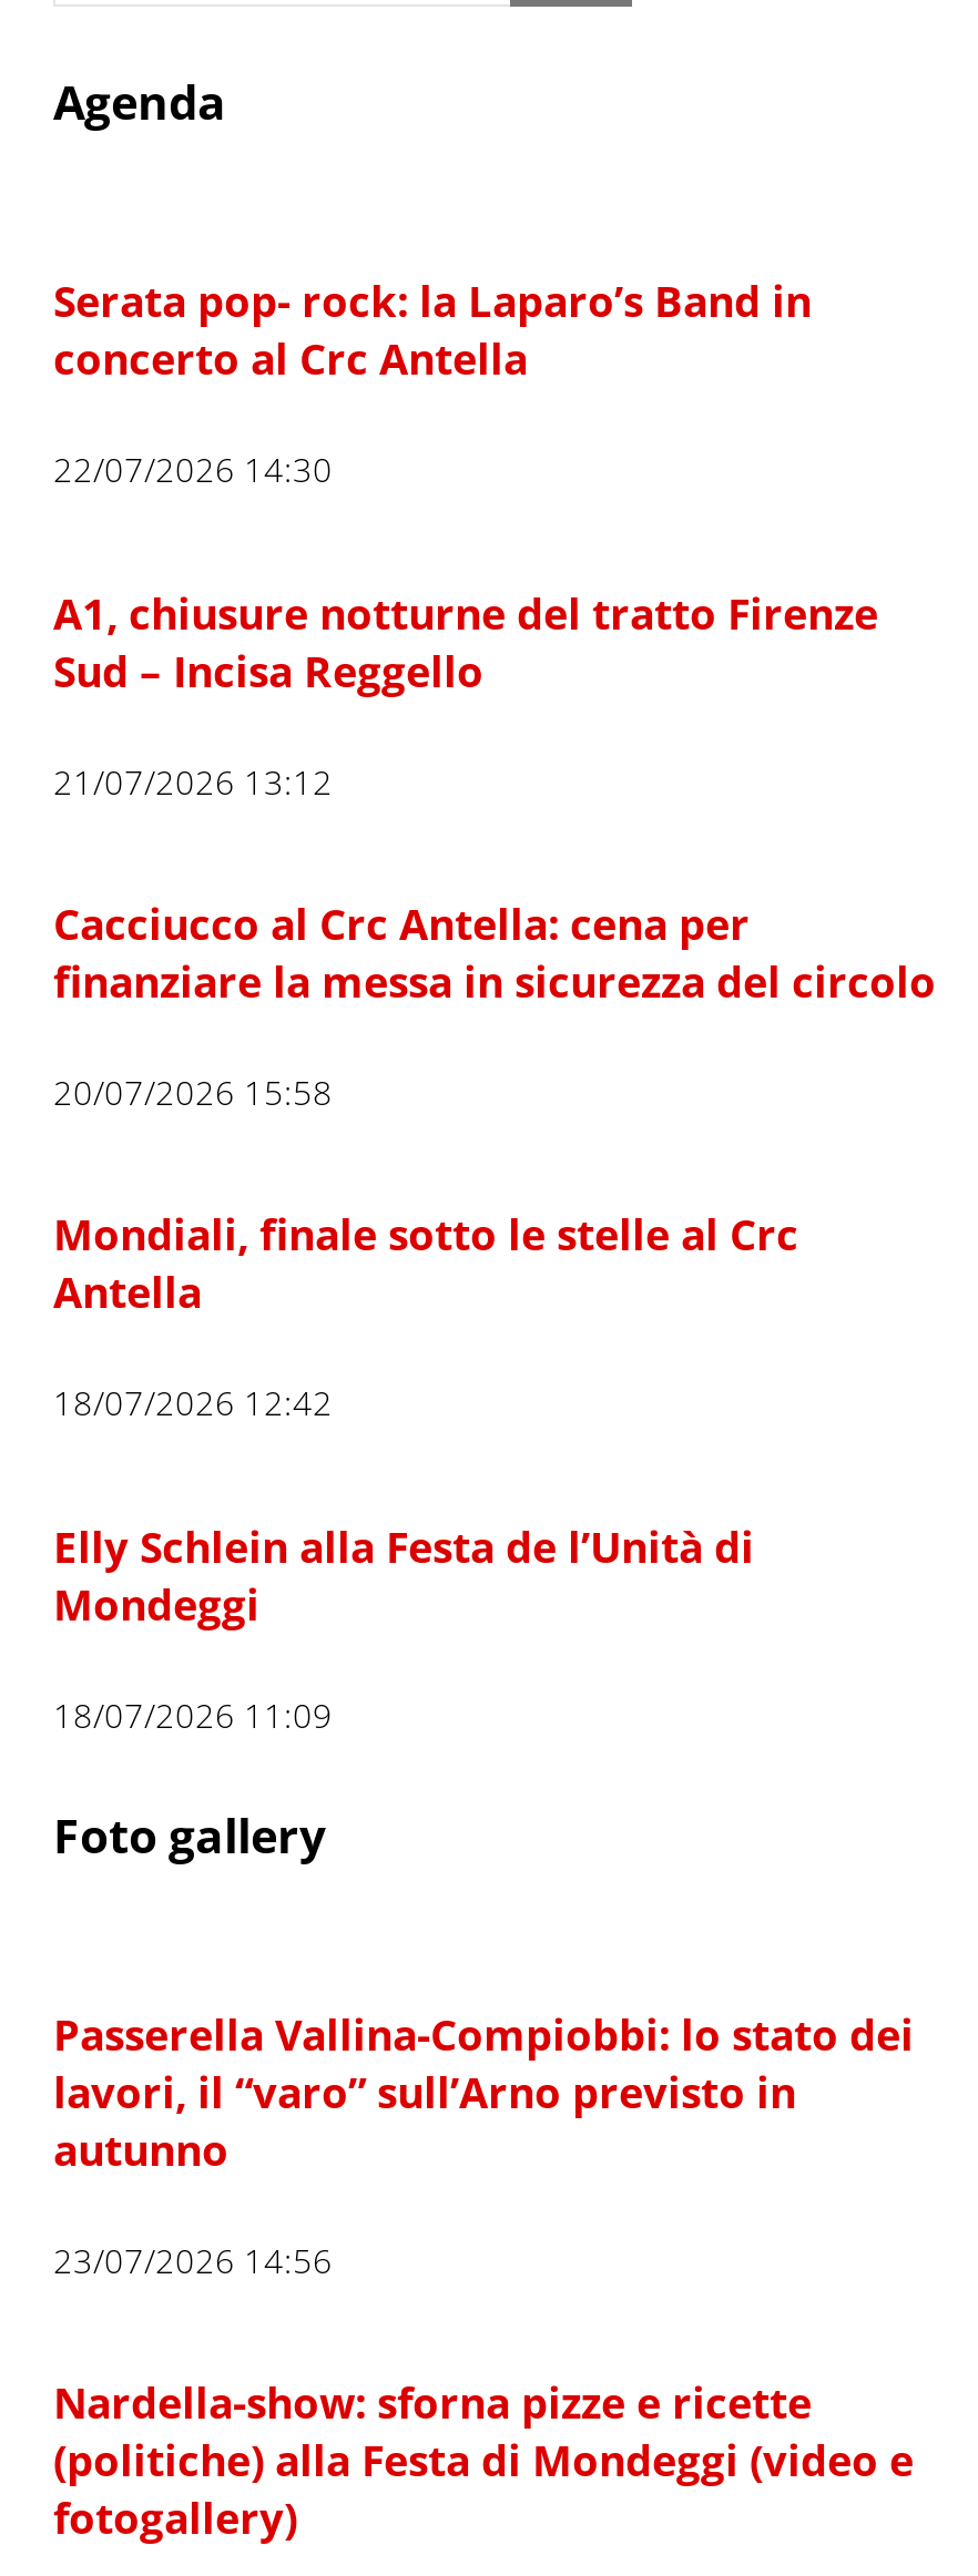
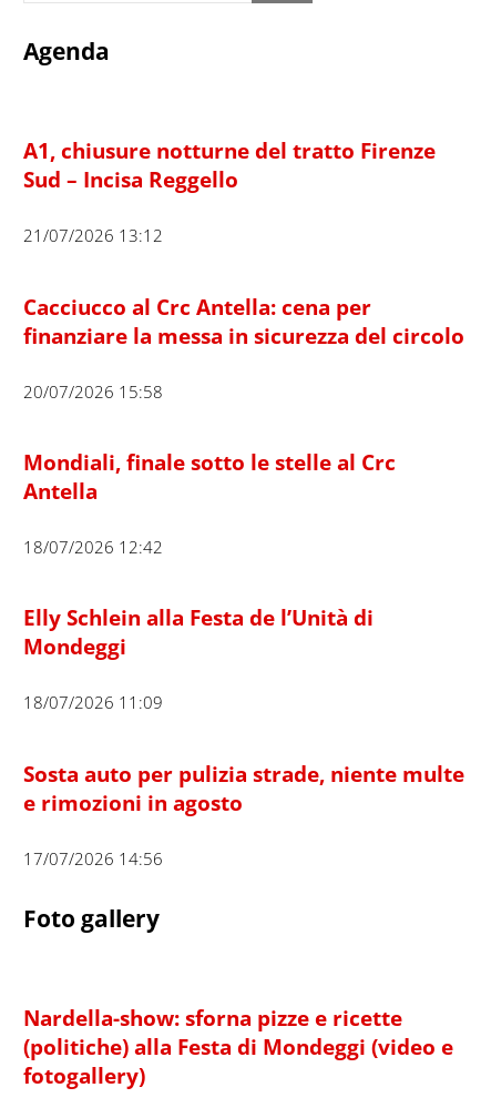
[53,273,812,491] Serata pop- rock: la Laparo’s Band in | concerto al Crc Antella | 22/07/2026 14:30 -> none
none -> [23,760,464,869] Sosta auto per pulizia strade, niente multe | e rimozioni in agosto | 17/07/2026 14:56
[53,2006,914,2282] Passerella Vallina-Compiobbi: lo stato dei | lavori, il “varo” sull’Arno previsto in | autunno | 23/07/2026 14:56 -> none

